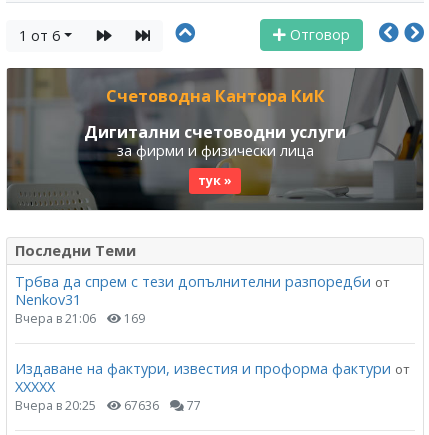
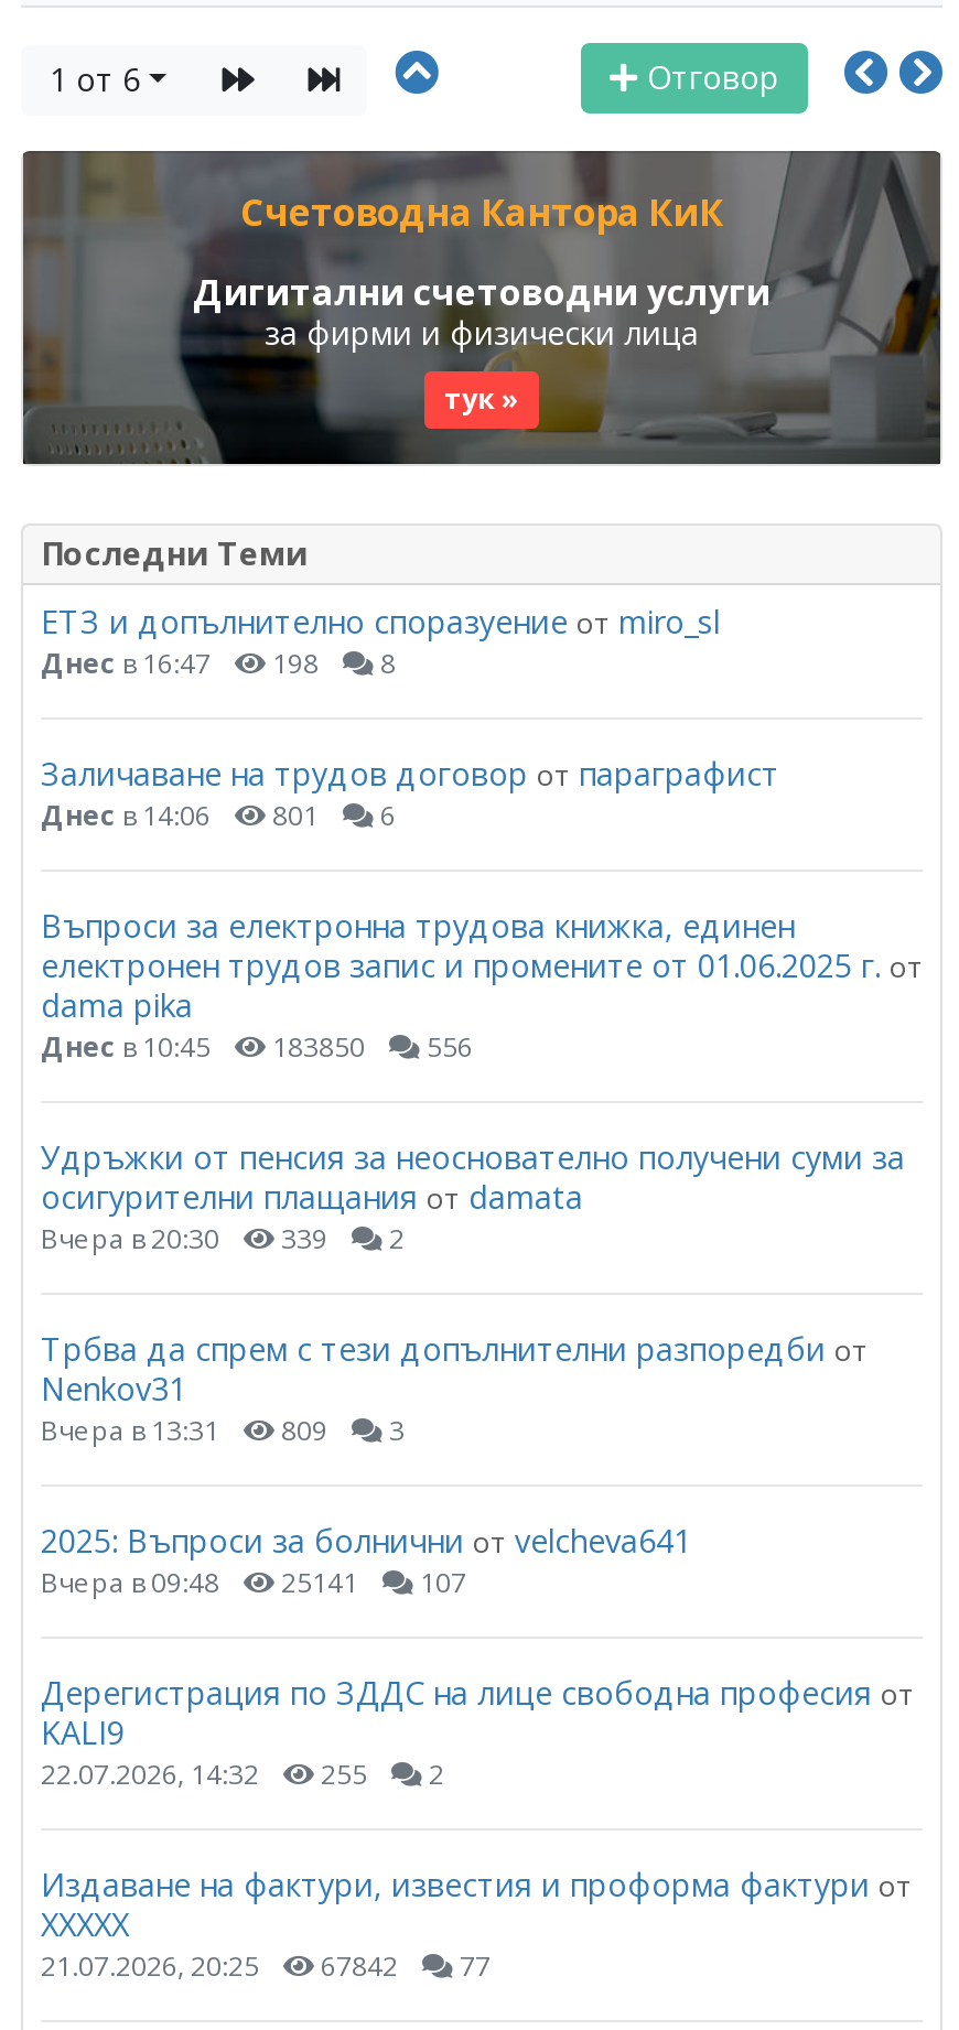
none -> [41,602,923,1258] ЕТЗ и допълнително споразуение от miro_sl | Днес в 16:47 | 198 | 8 | Заличаване на трудов договор от параграфист | Днес в 14:06 | 801 | 6 | Въпроси за електронна трудова книжка, единен | електронен трудов запис и промените от 01.06.2025 г. от | dama pika | Днес в 10:45 | 183850 | 556 | Удръжки от пенсия за неоснователно получени суми за | осигурителни плащания от damata | Вчера в 20:30 | 339 | 2
[15,310,145,327] Вчера в 21:06 | 169 -> [41,1413,914,1794] Вчера в 13:31 | 809 | 3 | 2025: Въпроси за болнични от velcheva641 | Вчера в 09:48 | 25141 | 107 | Дерегистрация по ЗДДС на лице свободна професия от | KALI9 | 22.07.2026, 14:32 | 255 | 2
[15,397,159,414] Вчера в 20:25 | 67636 -> [41,1948,398,1986] 21.07.2026, 20:25 | 67842

